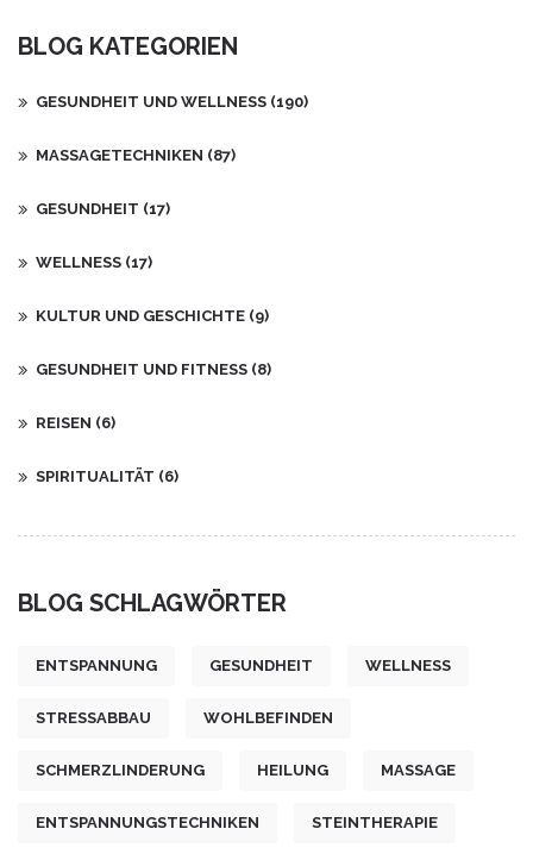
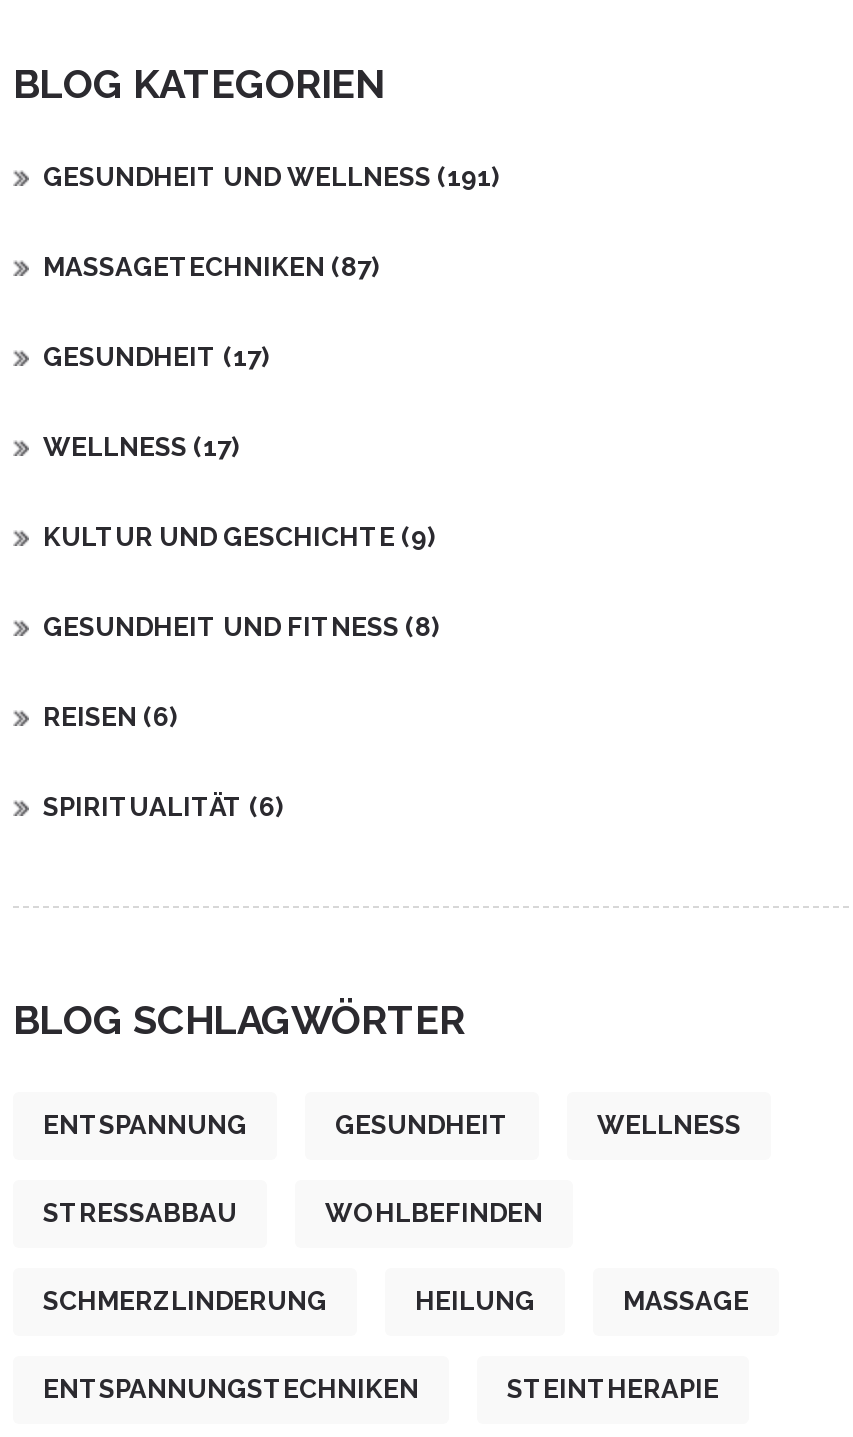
[36,93,308,111] GESUNDHEIT UND WELLNESS (190) -> [43,162,499,192] GESUNDHEIT UND WELLNESS (191)

